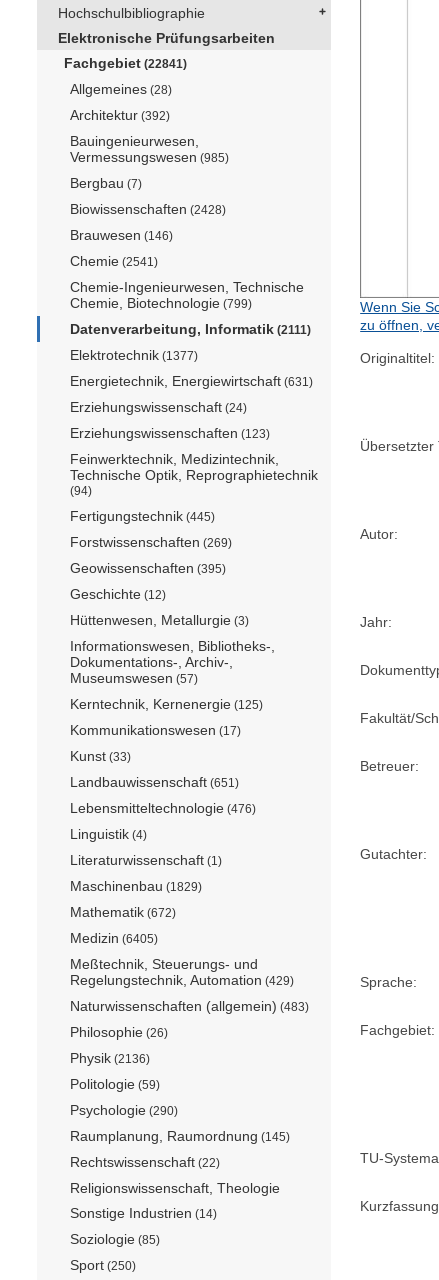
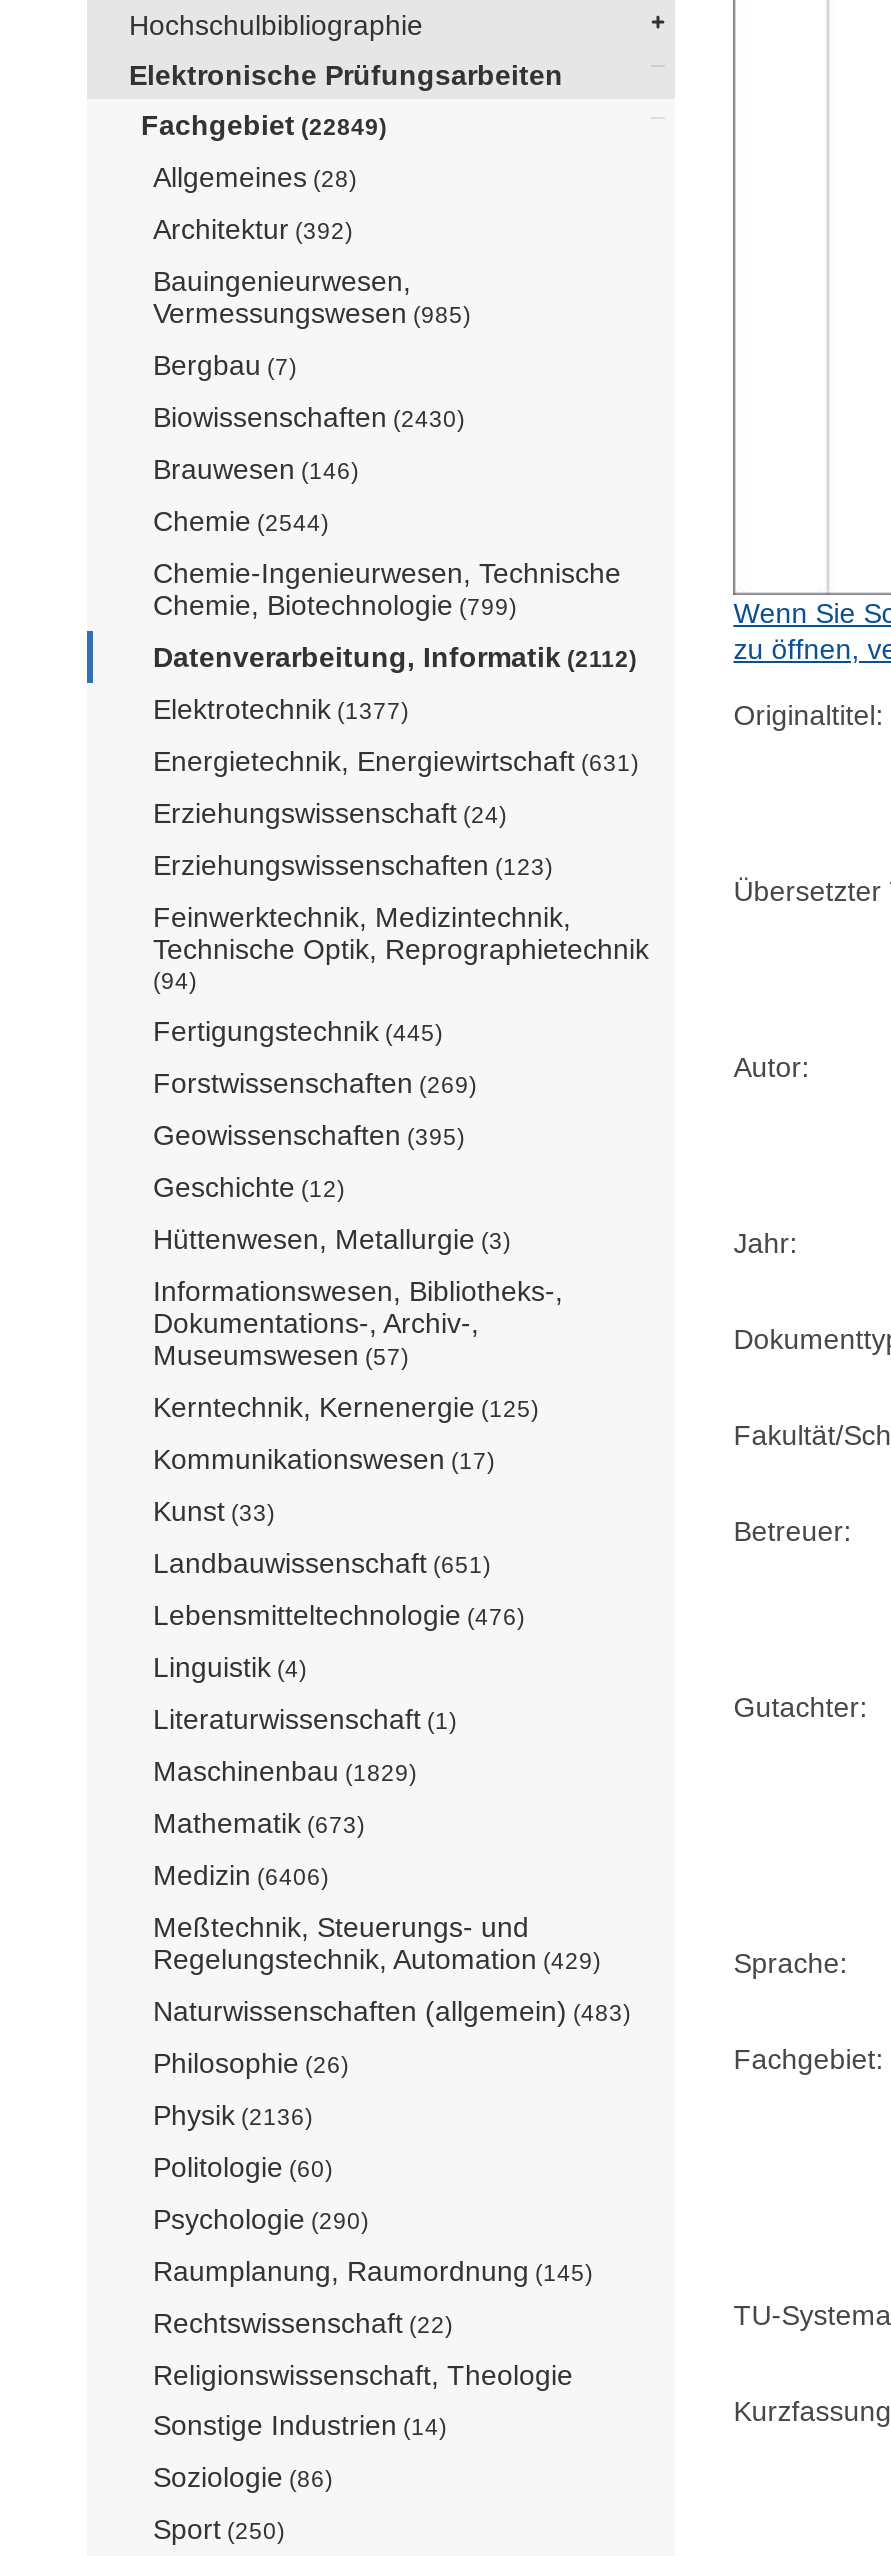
[64,55,187,71] Fachgebiet (22841) -> [141,109,387,141] Fachgebiet (22849)
[70,201,226,217] Biowissenschaften (2428) -> [153,401,465,433] Biowissenschaften (2430)
[70,253,158,269] Chemie (2541) -> [153,505,329,537] Chemie (2544)
[70,321,311,337] Datenverarbeitung, Informatik (2111) -> [153,641,637,673] Datenverarbeitung, Informatik (2112)
[70,904,176,920] Mathematik (672) -> [153,1807,365,1839] Mathematik (673)
[70,930,158,946] Medizin (6405) -> [153,1859,329,1891] Medizin (6406)
[70,1076,160,1092] Politologie (59) -> [153,2151,333,2183] Politologie (60)
[70,1231,160,1247] Soziologie (85) -> [153,2461,333,2493] Soziologie (86)

